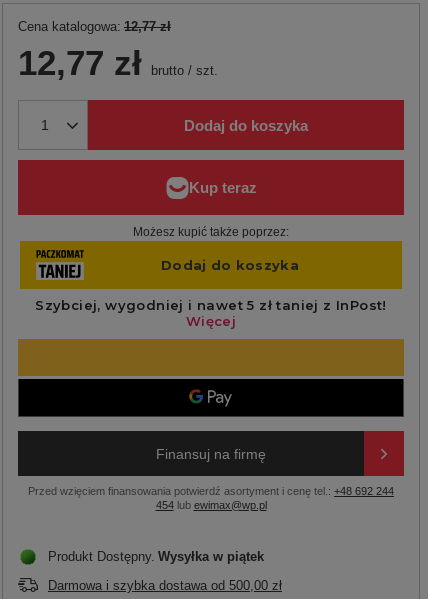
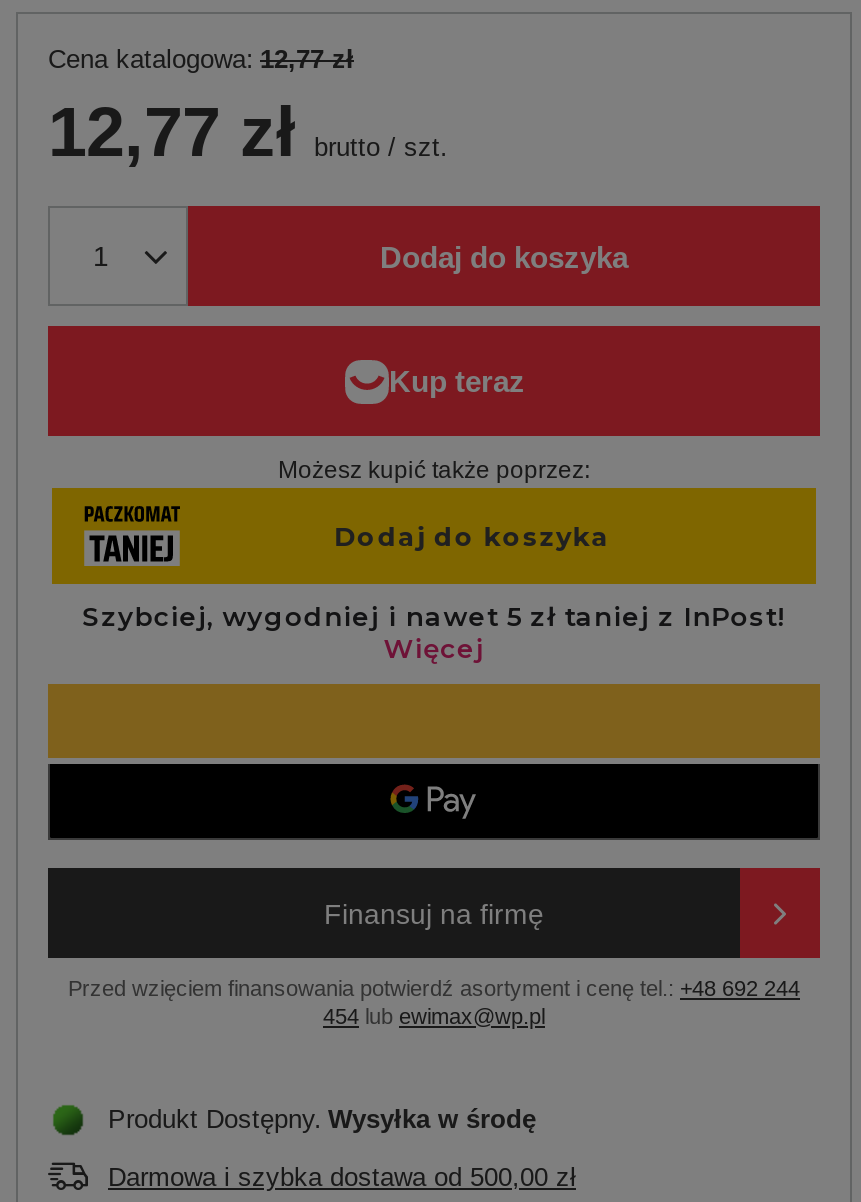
[48,549,264,564] Produkt Dostępny Wysyłka w piątek -> [108,1104,536,1134] Produkt Dostępny Wysyłka w środę

